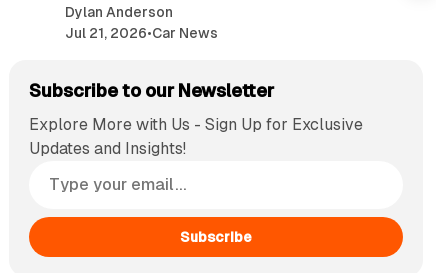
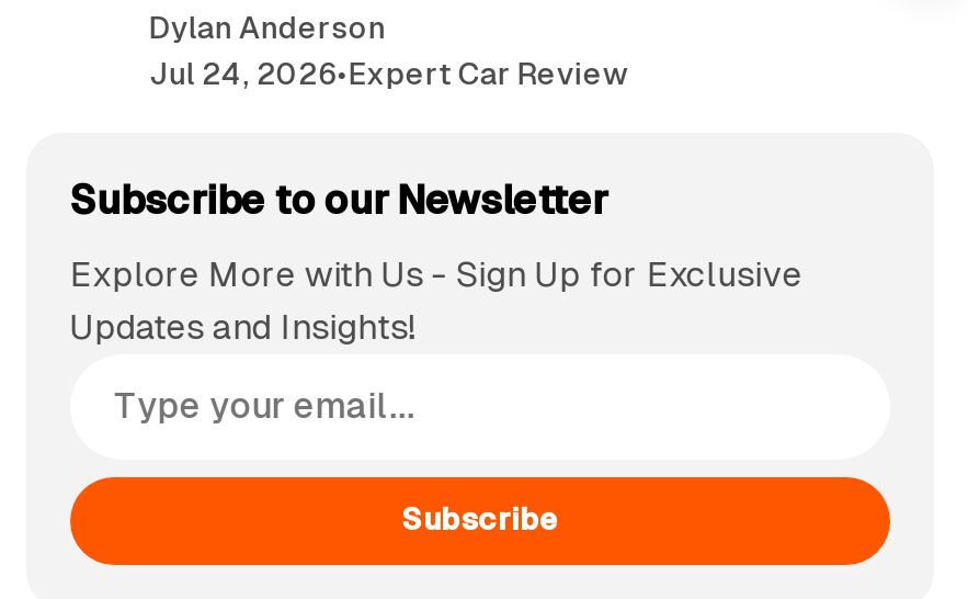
[65,25,218,41] Jul 21, 2026•Car News -> [149,55,629,90] Jul 24, 2026•Expert Car Review

